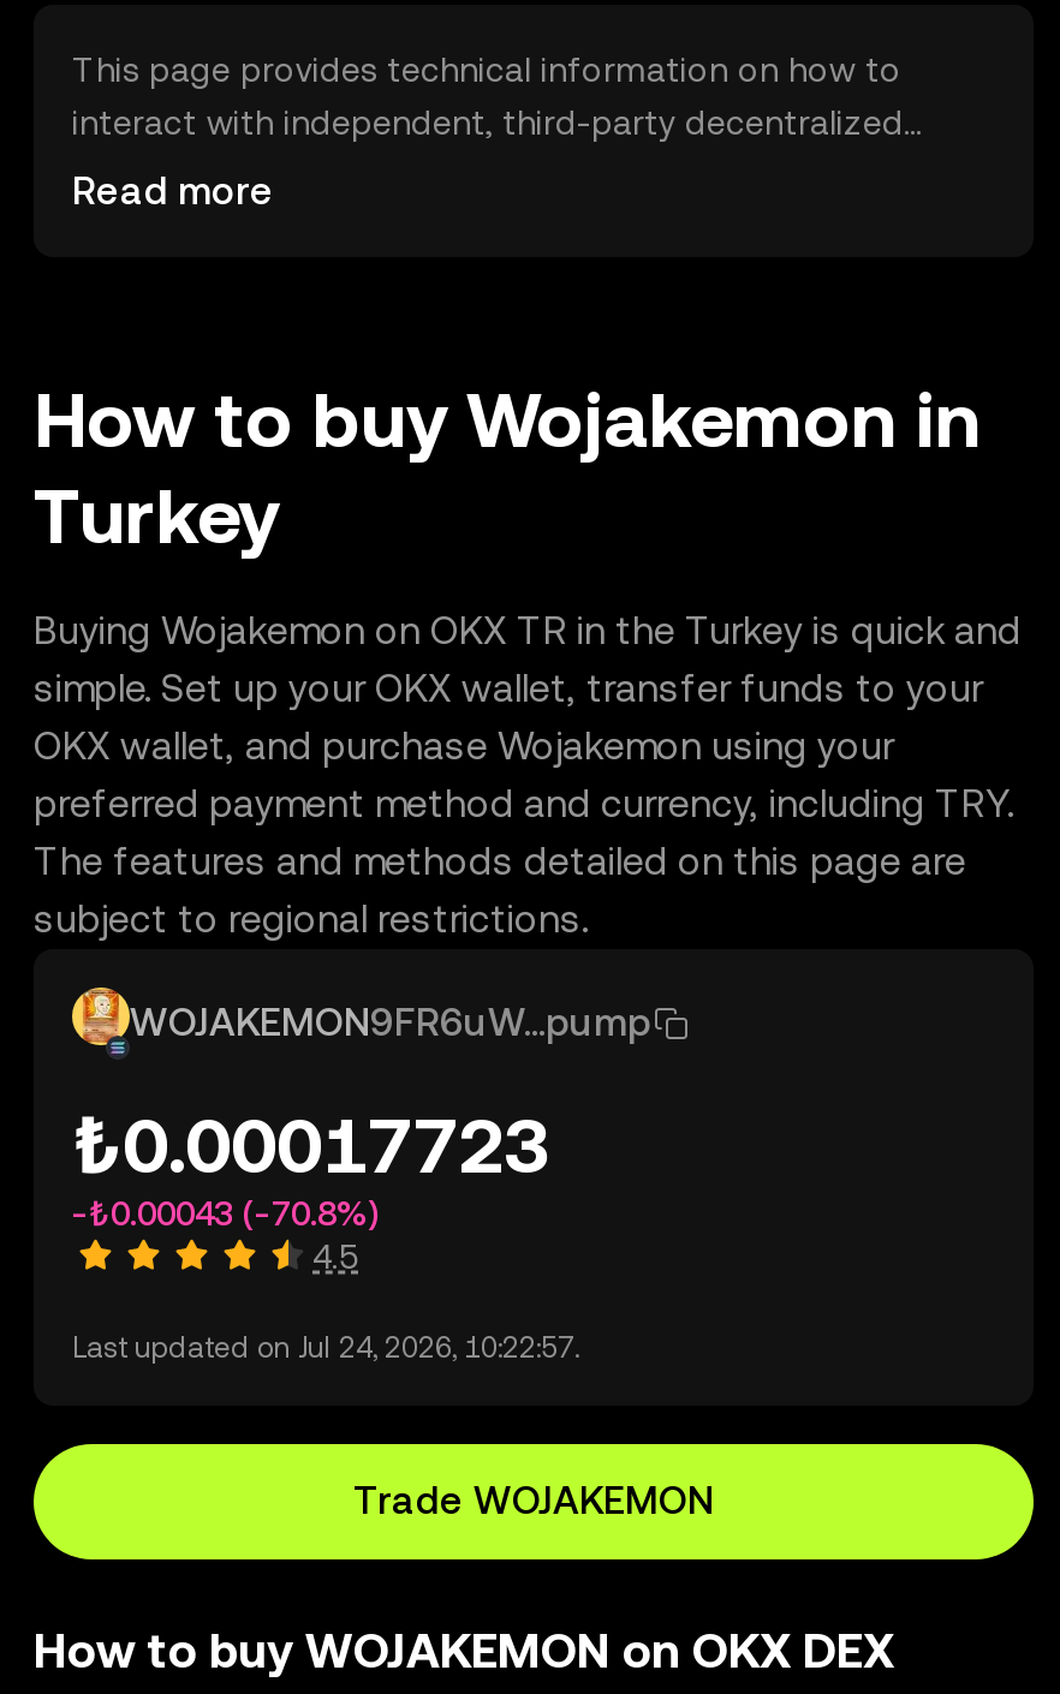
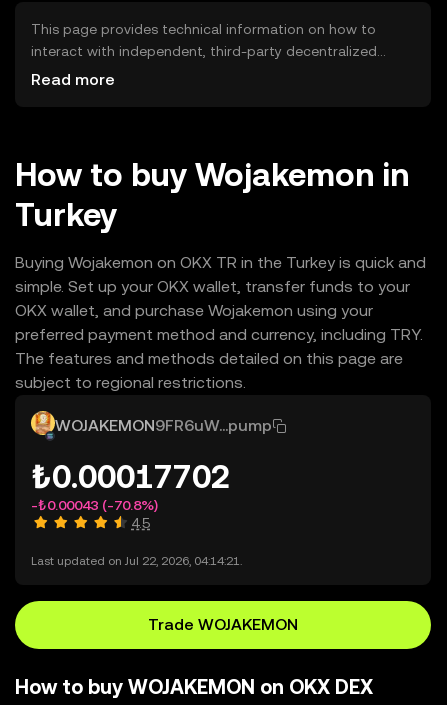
[72,1100,550,1189] ₺0.00017723 -> [31,458,230,495] ₺0.00017702
[72,1331,579,1365] Last updated on Jul 24, 2026, 10:22:57. -> [31,554,242,568] Last updated on Jul 22, 2026, 04:14:21.

